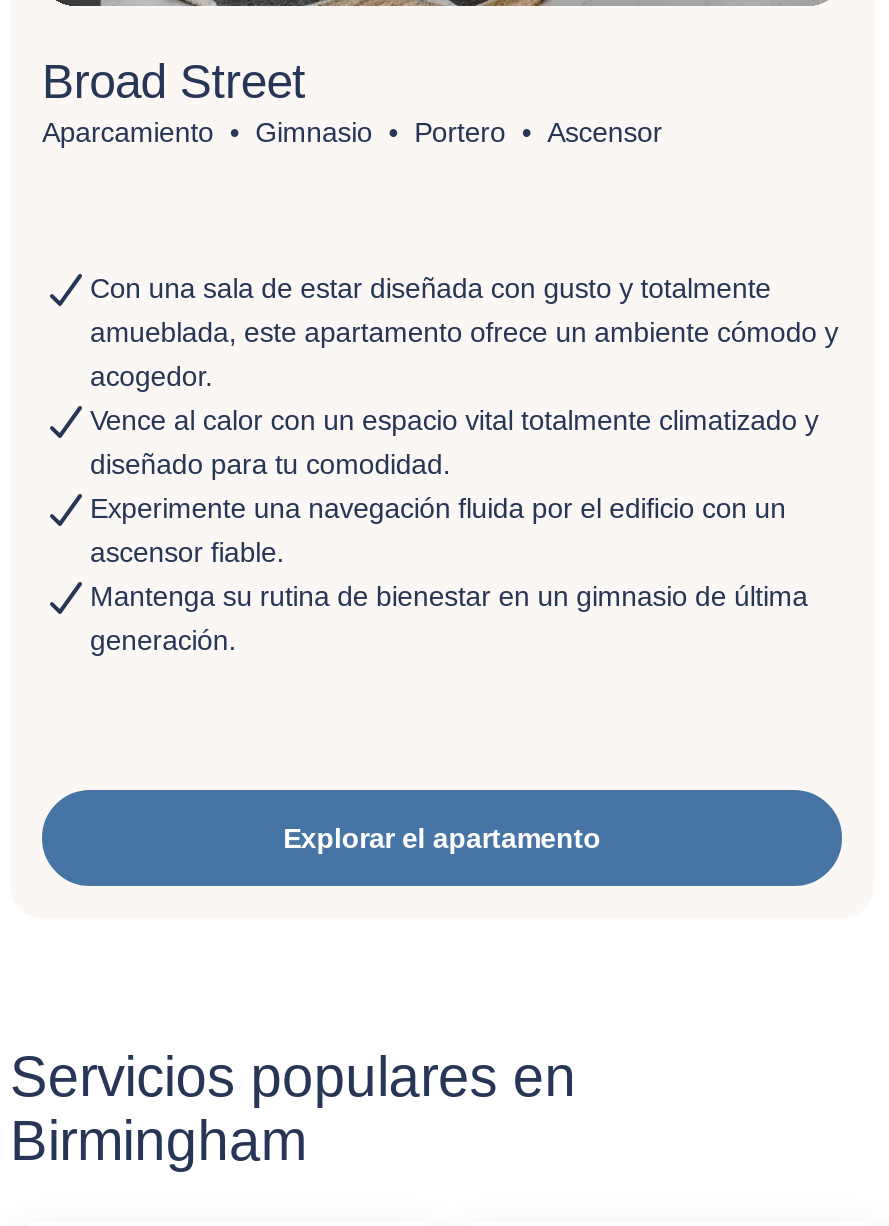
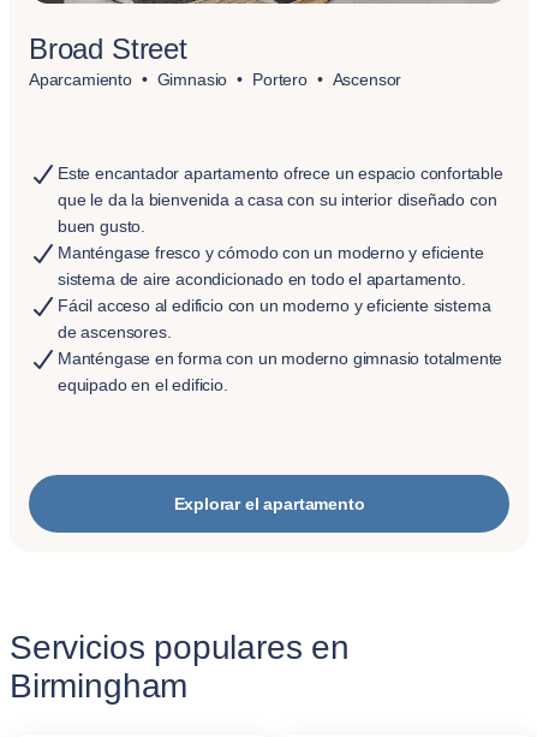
[90,272,838,656] Con una sala de estar diseñada con gusto y totalmente | amueblada, este apartamento ofrece un ambiente cómodo y | acogedor. | Vence al calor con un espacio vital totalmente climatizado y | diseñado para tu comodidad. | Experimente una navegación fluida por el edificio con un | ascensor fiable. | Mantenga su rutina de bienestar en un gimnasio de última | generación. -> [58,164,503,394] Este encantador apartamento ofrece un espacio confortable | que le da la bienvenida a casa con su interior diseñado con | buen gusto. | Manténgase fresco y cómodo con un moderno y eficiente | sistema de aire acondicionado en todo el apartamento. | Fácil acceso al edificio con un moderno y eficiente sistema | de ascensores. | Manténgase en forma con un moderno gimnasio totalmente | equipado en el edificio.

